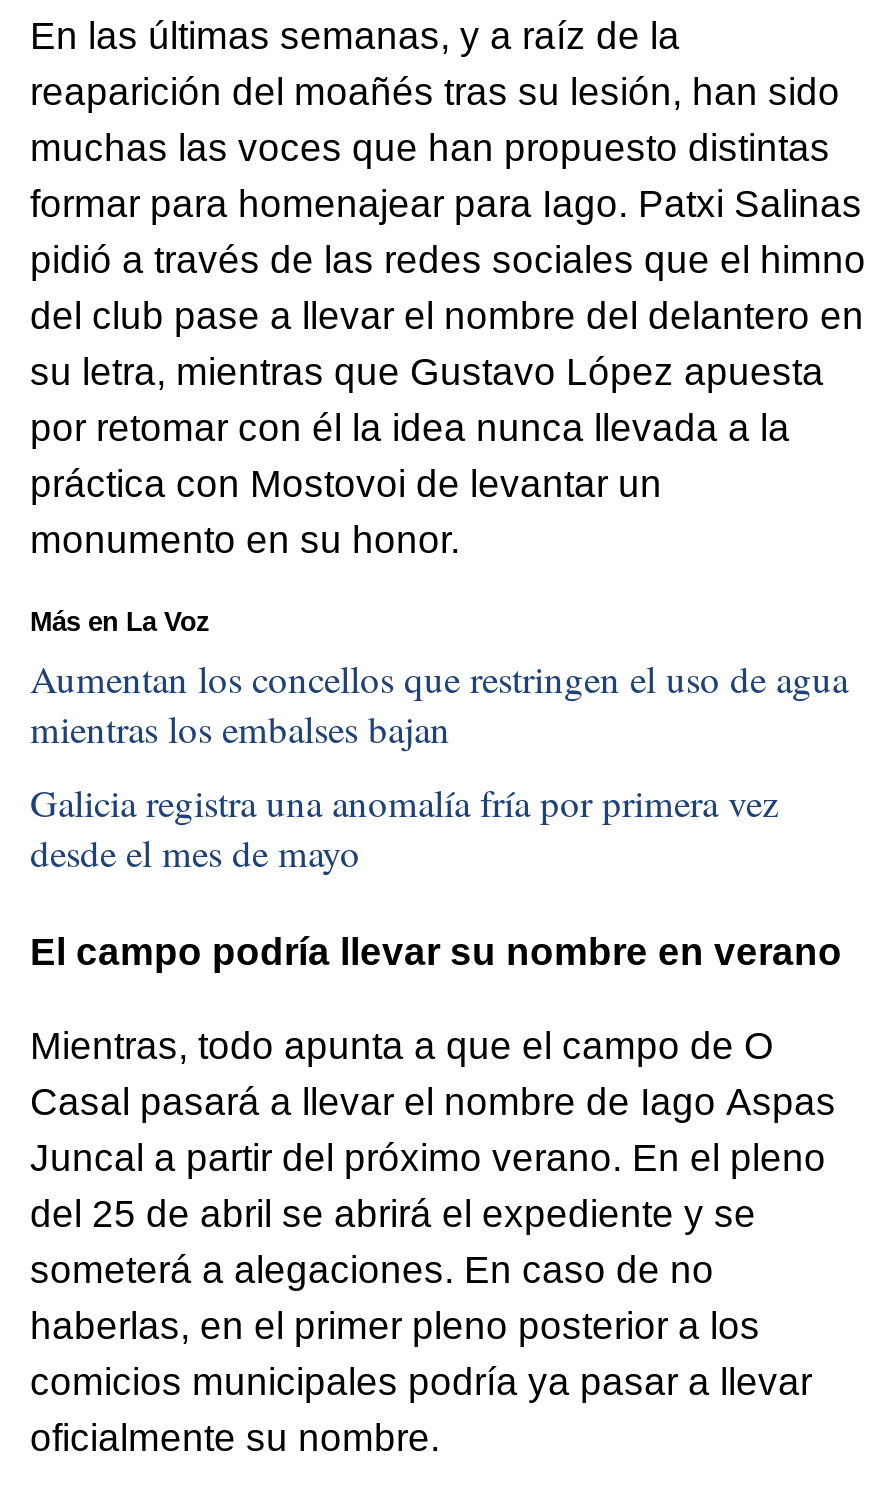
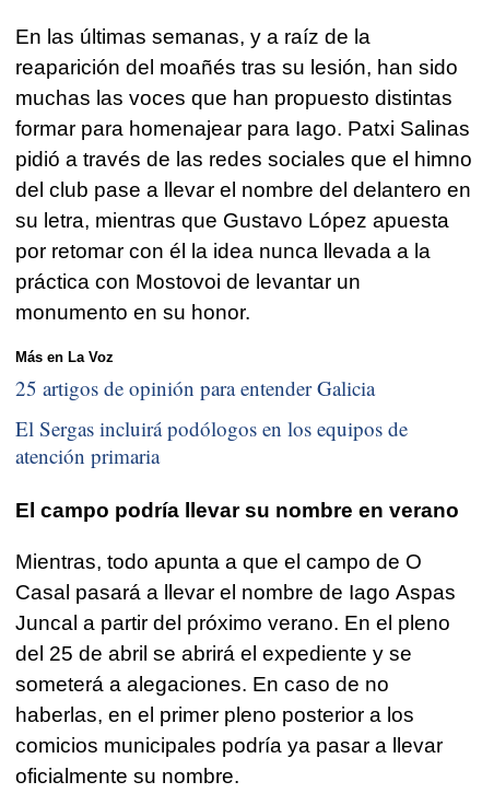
[30,653,848,753] Aumentan los concellos que restringen el uso de agua | mientras los embalses bajan -> [15,374,375,401] 25 artigos de opinión para entender Galicia
[30,778,778,878] Galicia registra una anomalía fría por primera vez | desde el mes de mayo -> [15,415,408,470] El Sergas incluirá podólogos en los equipos de | atención primaria

